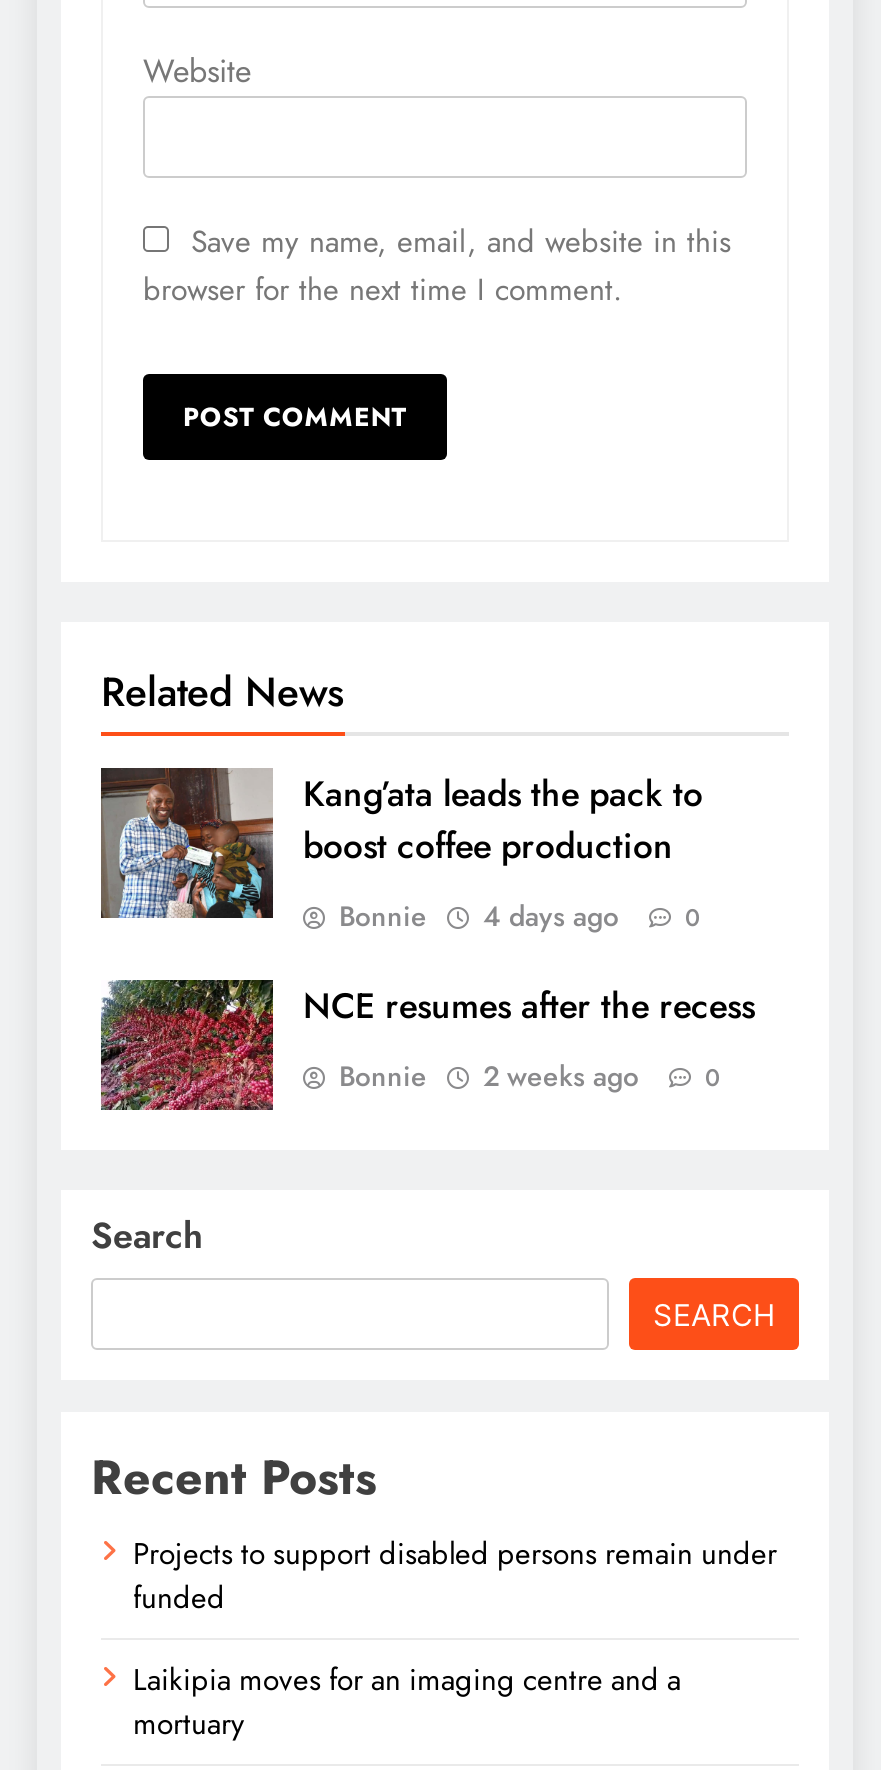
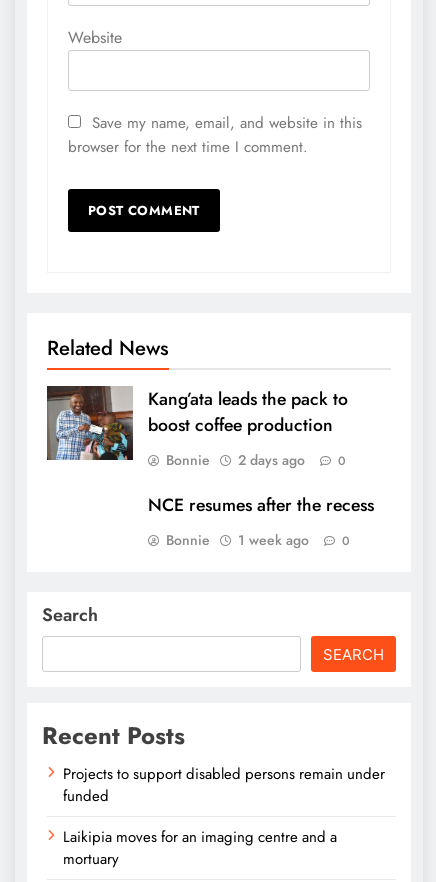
[339,896,701,936] Bonnie 4 days ago 0 -> [166,450,346,470] Bonnie 2 days ago 0
[99,977,275,1113] [image] -> none
[339,1056,721,1096] Bonnie 2 weeks ago 0 -> [166,530,350,550] Bonnie 1 week ago 0

